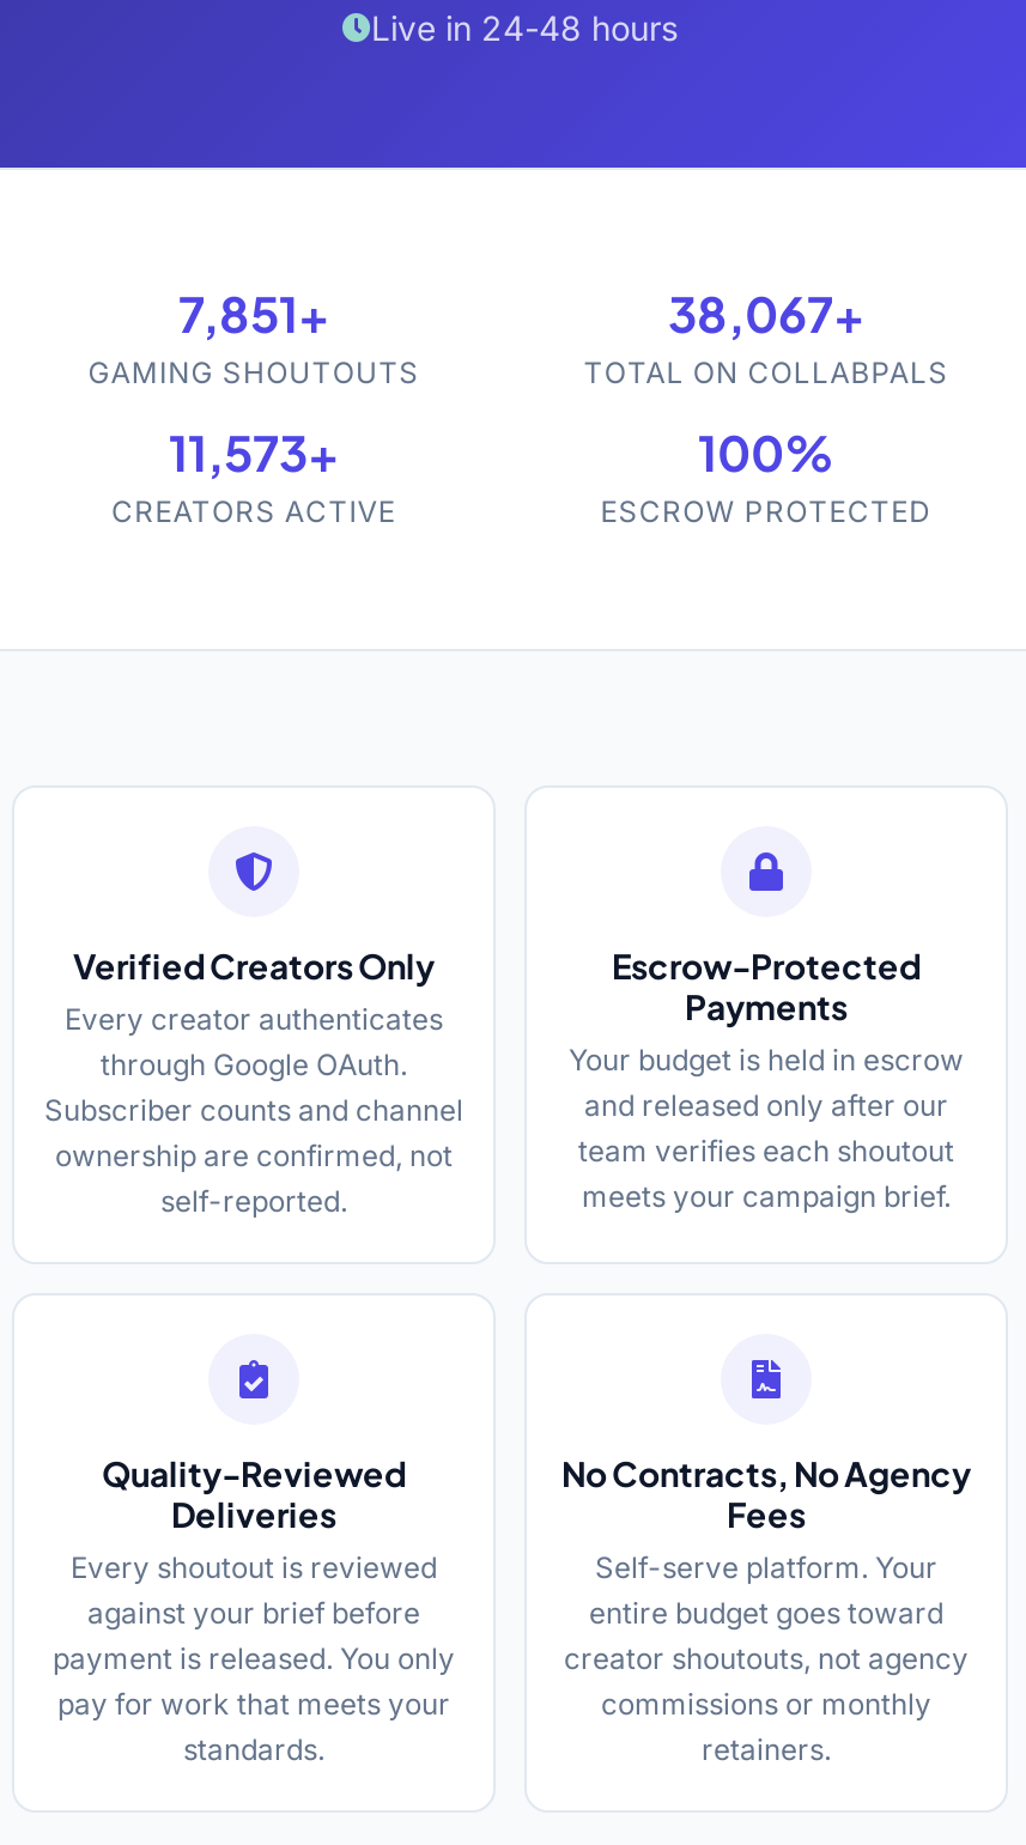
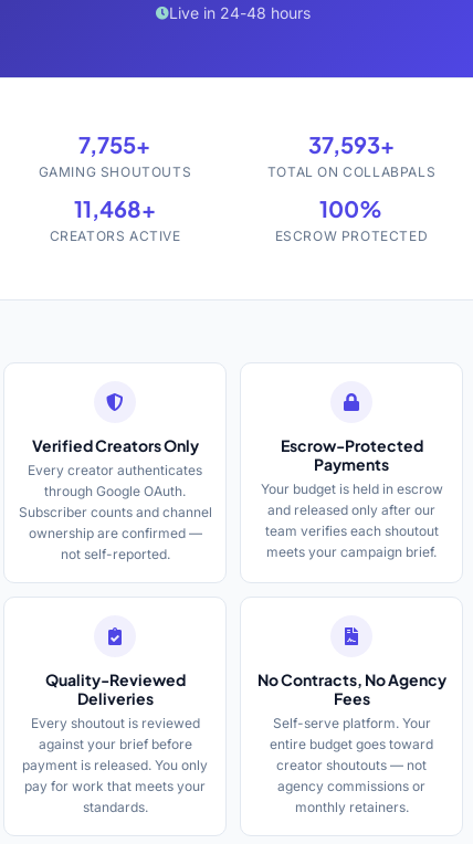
[178,283,329,342] 7,851+ -> [79,130,151,158] 7,755+
[668,283,864,342] 38,067+ -> [308,130,395,158] 37,593+
[169,421,339,481] 11,573+ -> [74,194,156,222] 11,468+
[55,1137,453,1219] ownership are confirmed, not | self-reported. -> [28,525,202,562] ownership are confirmed — | not self-reported.
[564,1640,969,1767] creator shoutouts, not agency | commissions or monthly | retainers. -> [276,757,427,815] creator shoutouts — not | agency commissions or | monthly retainers.

